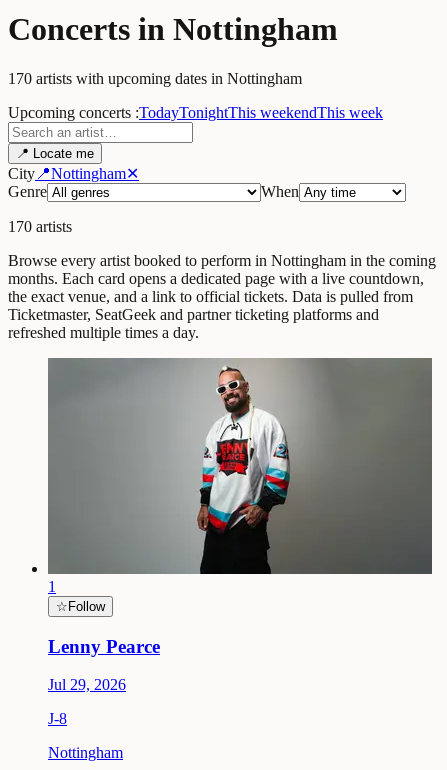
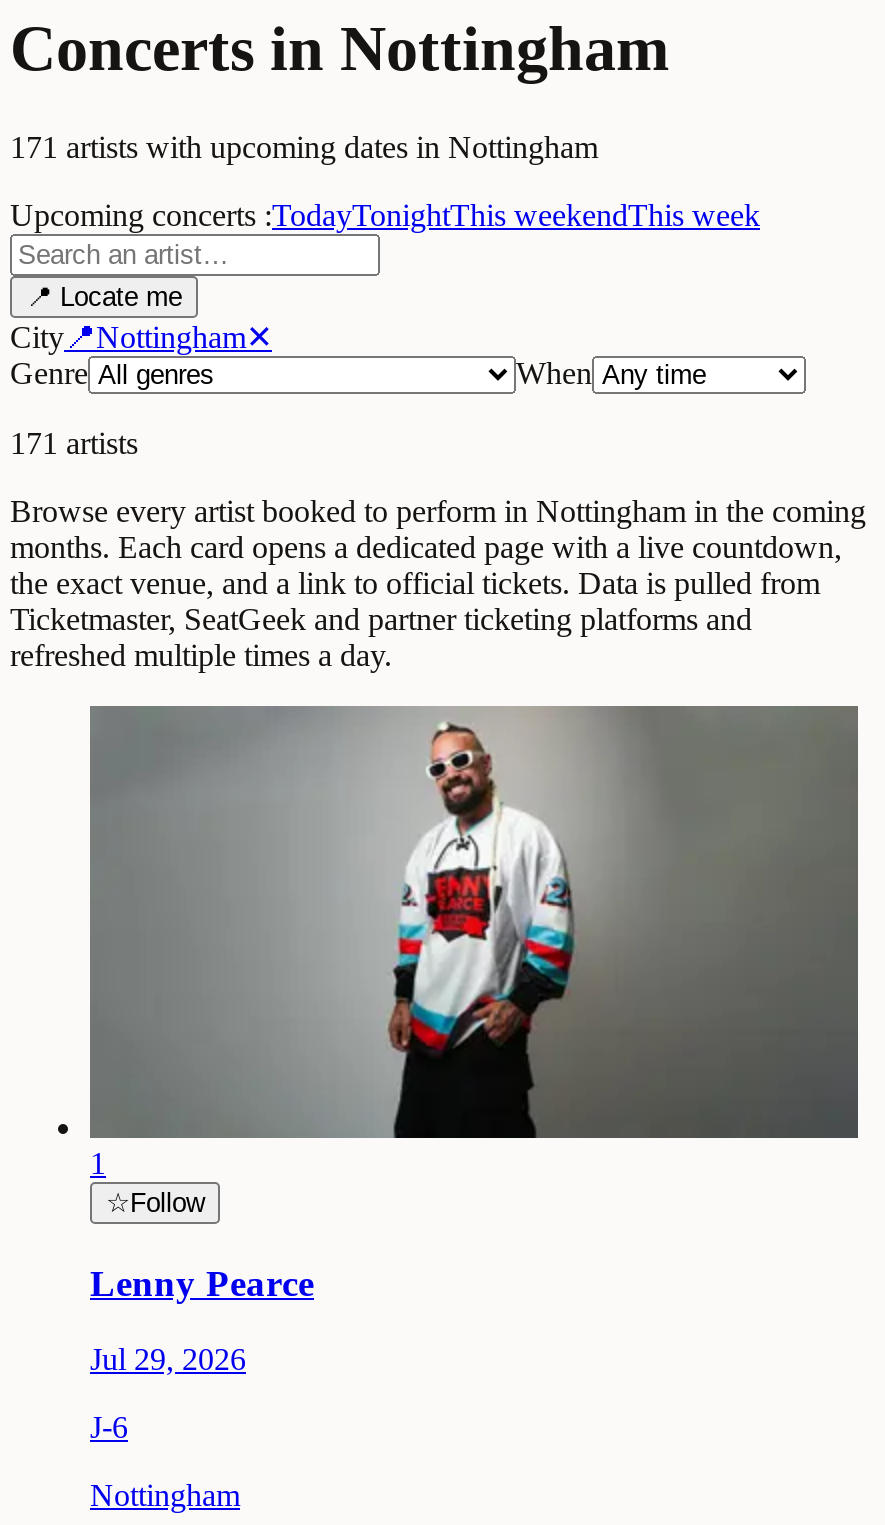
[8,70,302,87] 170 artists with upcoming dates in Nottingham -> [10,130,598,164] 171 artists with upcoming dates in Nottingham
[8,218,72,235] 170 artists -> [10,426,138,460] 171 artists
[48,710,67,727] J-8 -> [90,1411,128,1445] J-6

